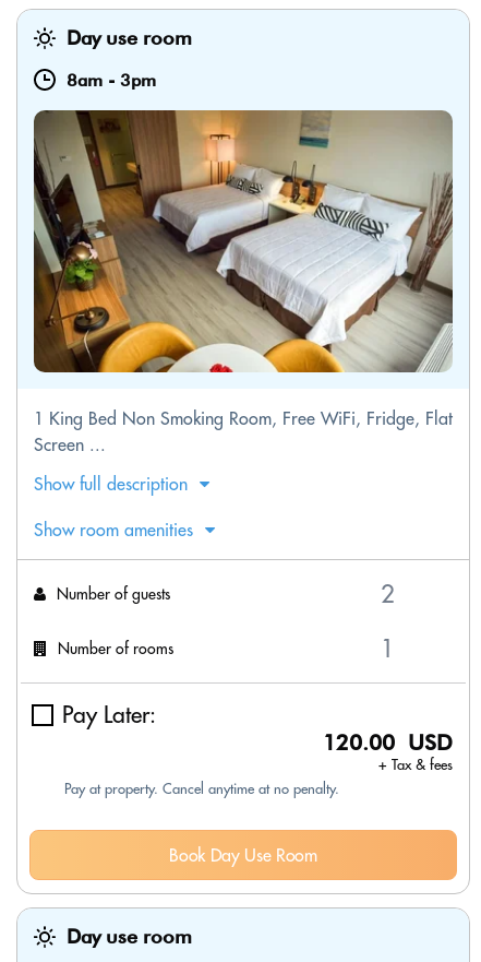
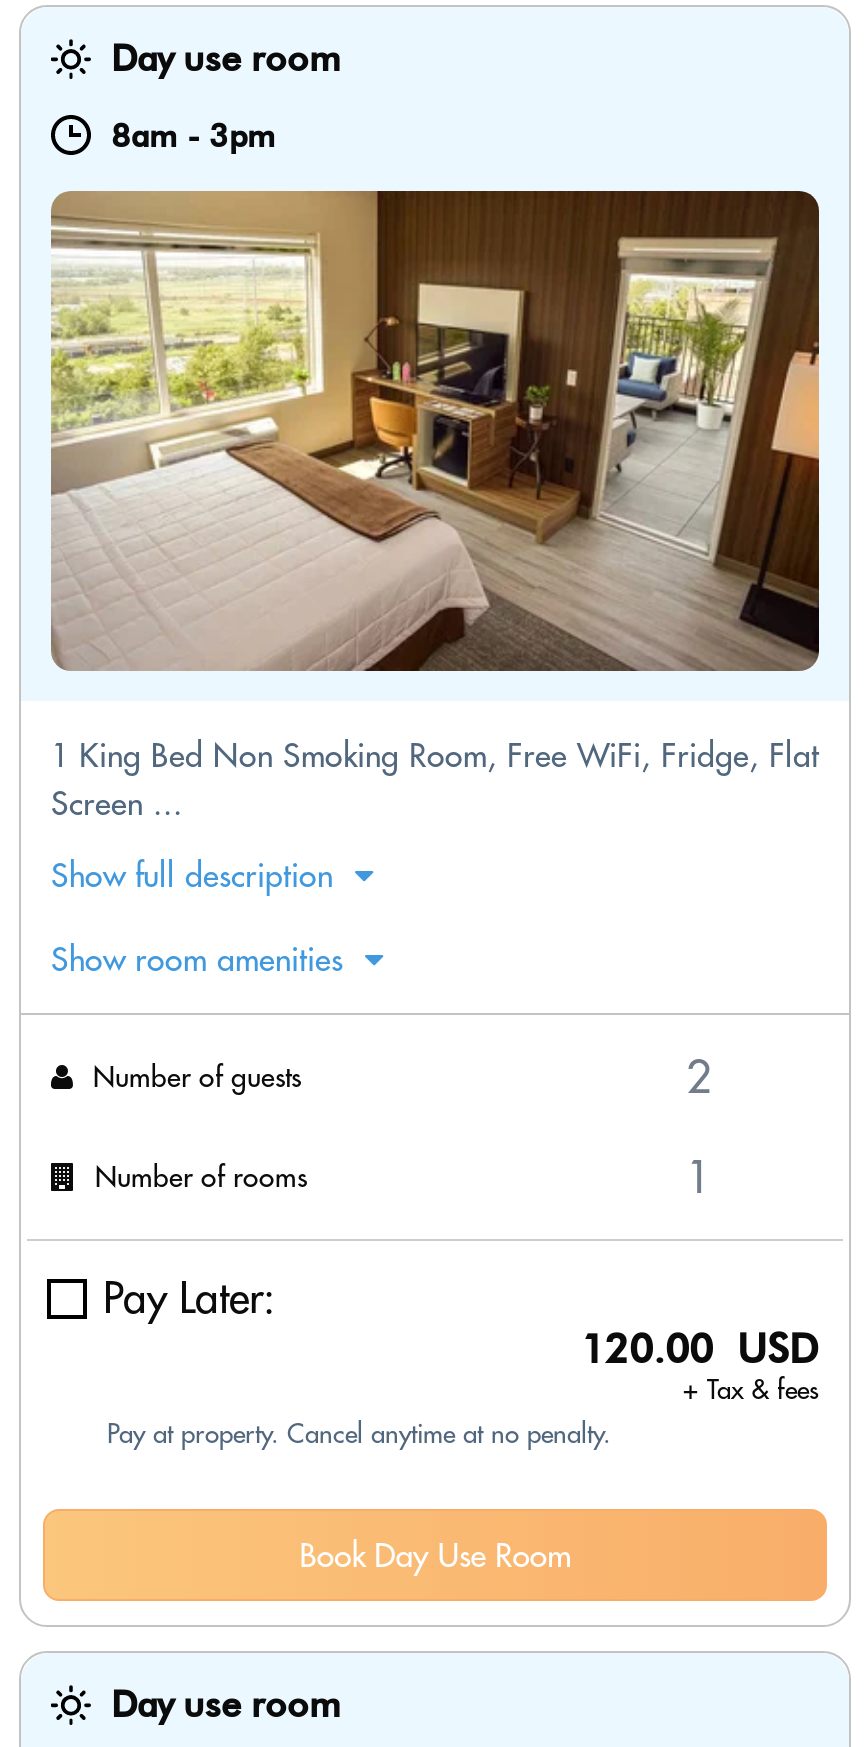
[33,109,454,373] [image] -> [51,189,821,673] [image]

